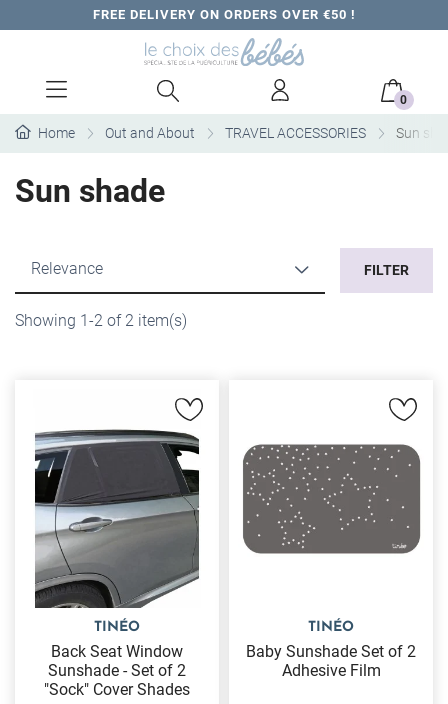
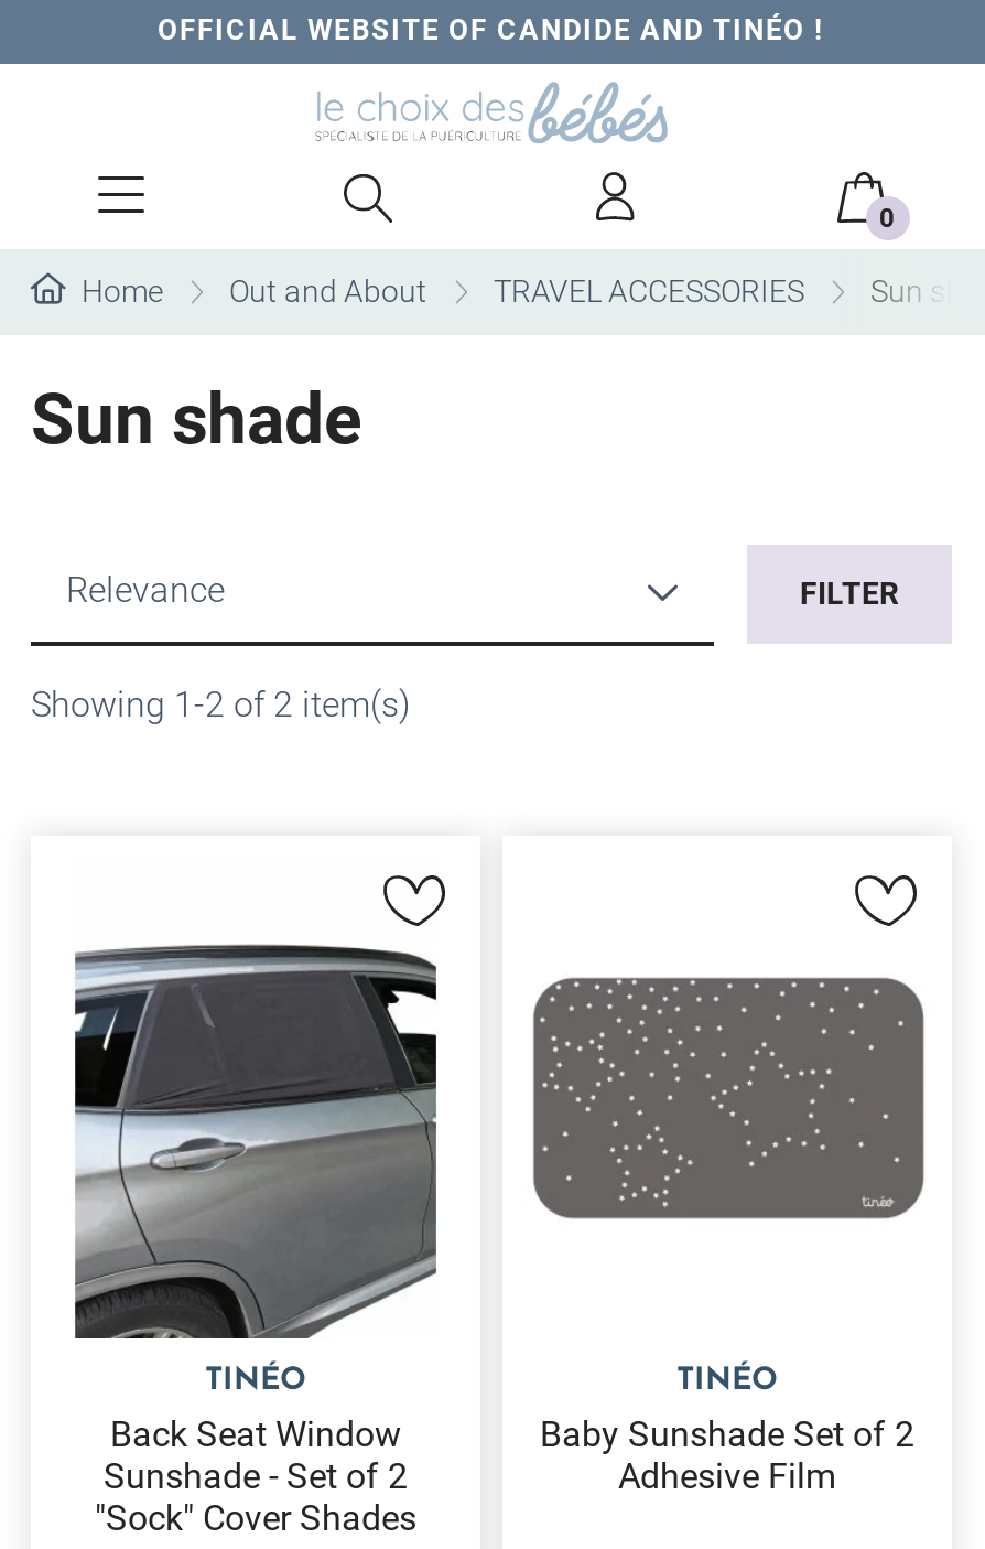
[92,7,355,22] FREE DELIVERY ON ORDERS OVER €50 ! -> [158,13,825,46] OFFICIAL WEBSITE OF CANDIDE AND TINÉO !

